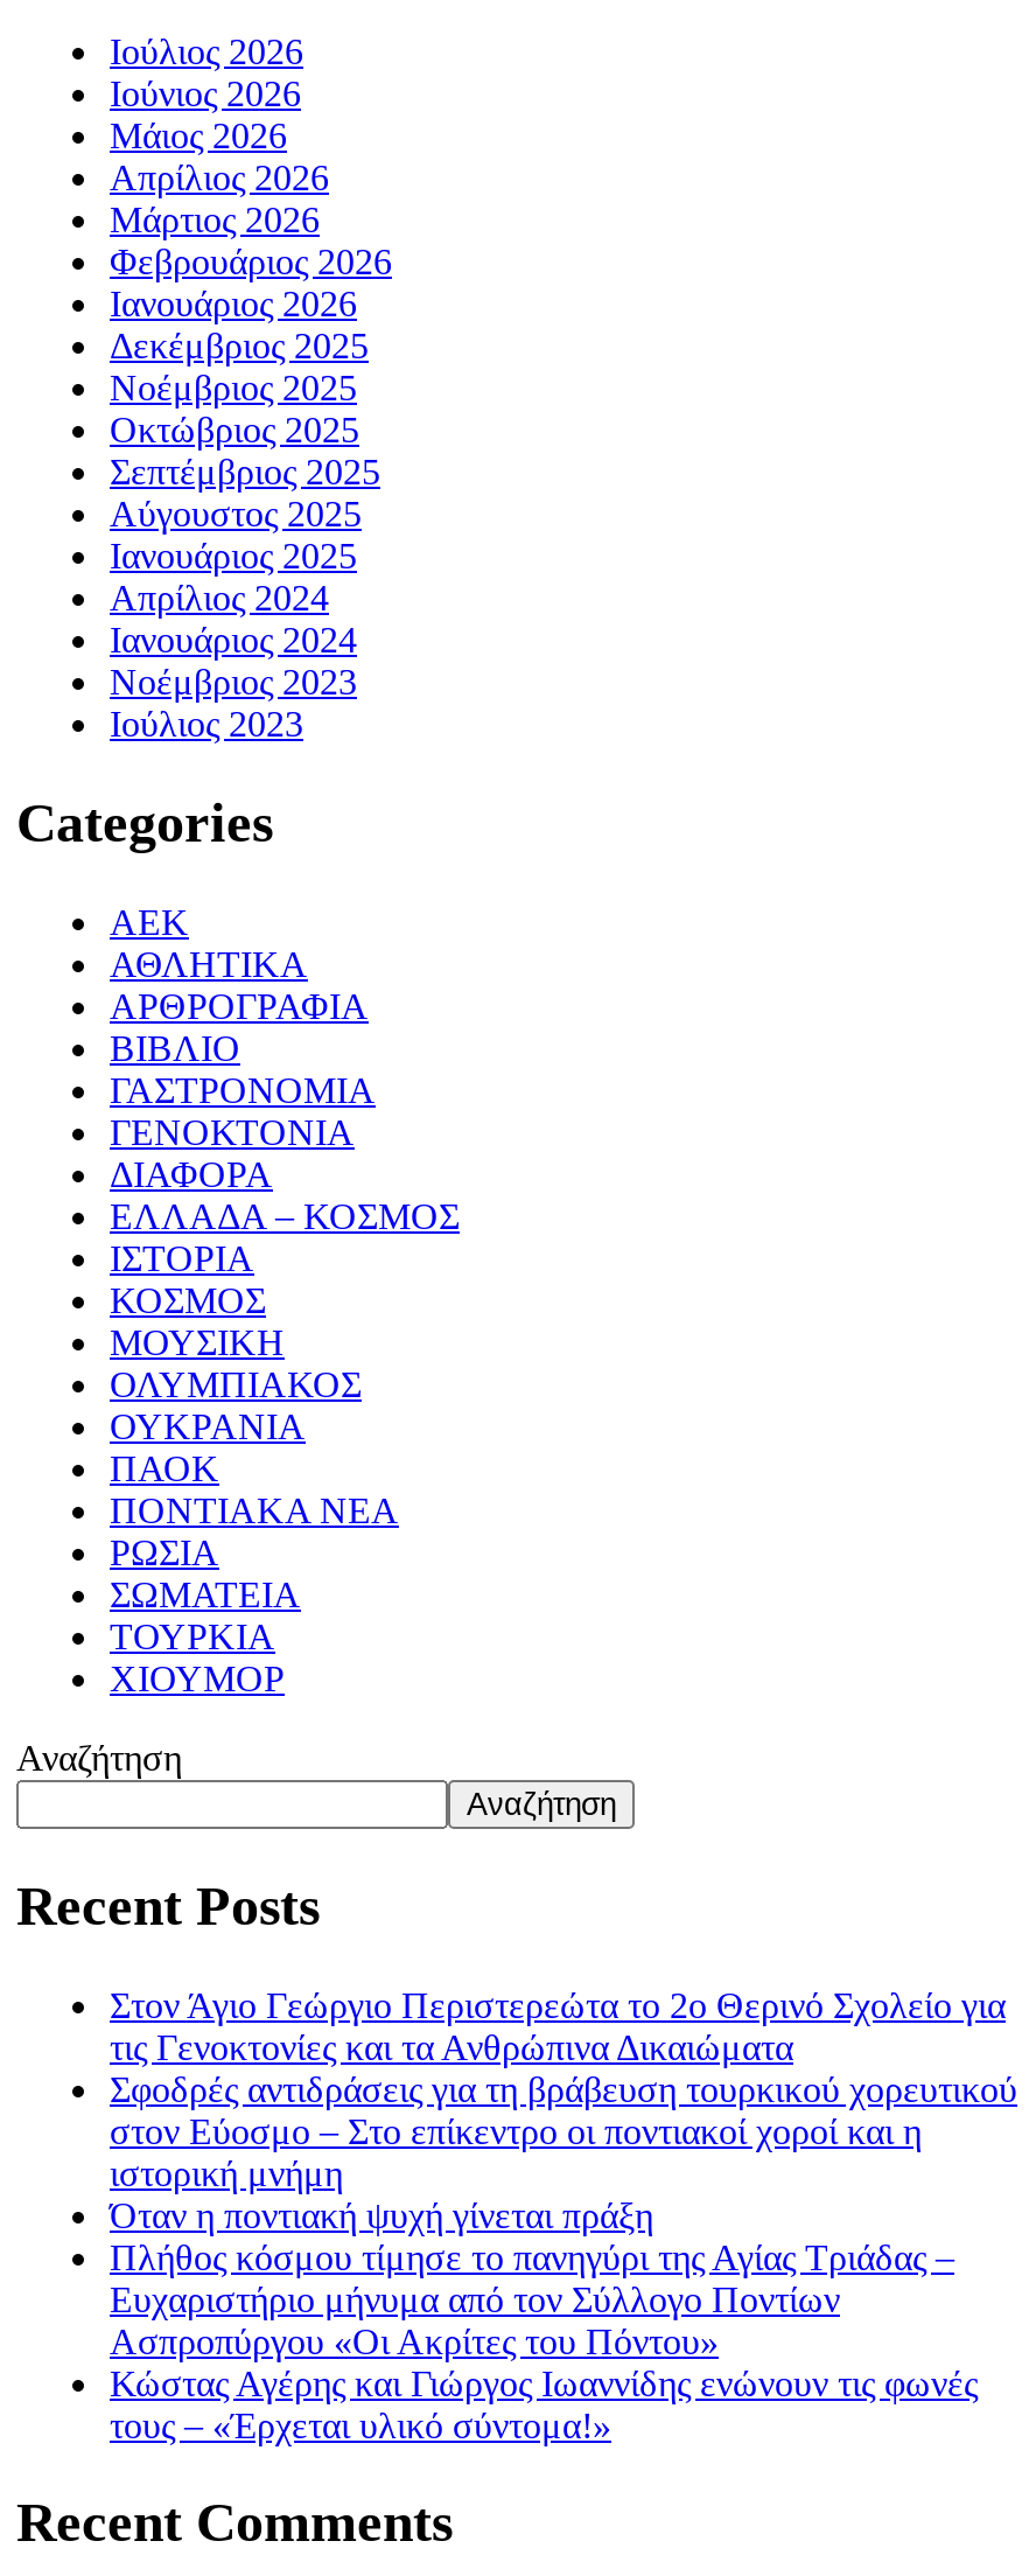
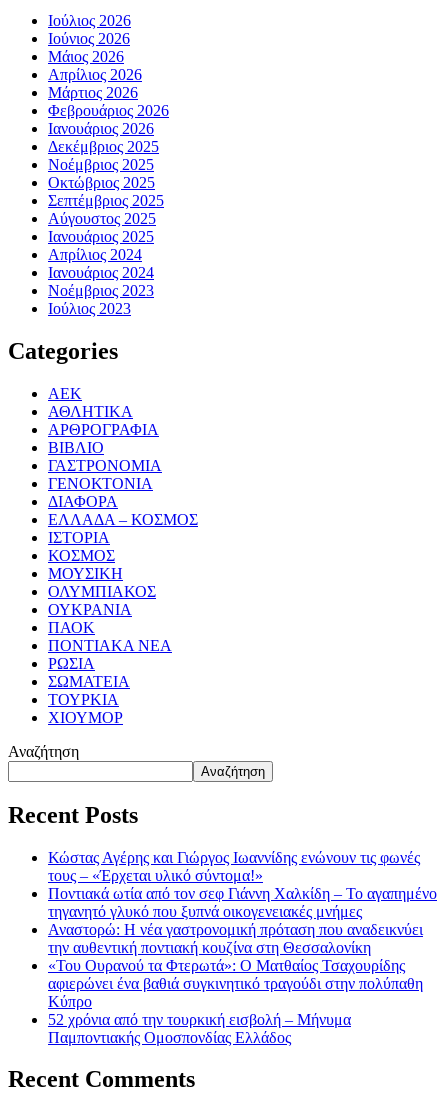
[110,1984,1017,2360] Στον Άγιο Γεώργιο Περιστερεώτα το 2ο Θερινό Σχολείο για | τις Γενοκτονίες και τα Ανθρώπινα Δικαιώματα | Σφοδρές αντιδράσεις για τη βράβευση τουρκικού χορευτικού | στον Εύοσμο – Στο επίκεντρο οι ποντιακοί χοροί και η | ιστορική μνήμη | Όταν η ποντιακή ψυχή γίνεται πράξη | Πλήθος κόσμου τίμησε το πανηγύρι της Αγίας Τριάδας – | Ευχαριστήριο μήνυμα από τον Σύλλογο Ποντίων | Ασπροπύργου «Οι Ακρίτες του Πόντου» -> none
moved [110,2362,978,2444] -> [48,848,420,883]: Κώστας Αγέρης και Γιώργος Ιωαννίδης ενώνουν τις φωνές | τους – «Έρχεται υλικό σύντομα!»
none -> [48,884,437,1045] Ποντιακά ωτία από τον σεφ Γιάννη Χαλκίδη – Το αγαπημένο | τηγανητό γλυκό που ξυπνά οικογενειακές μνήμες | Αναστορώ: Η νέα γαστρονομική πρόταση που αναδεικνύει | την αυθεντική ποντιακή κουζίνα στη Θεσσαλονίκη | «Του Ουρανού τα Φτερωτά»: Ο Ματθαίος Τσαχουρίδης | αφιερώνει ένα βαθιά συγκινητικό τραγούδι στην πολύπαθη | Κύπρο | 52 χρόνια από την τουρκική εισβολή – Μήνυμα | Παμποντιακής Ομοσπονδίας Ελλάδος

